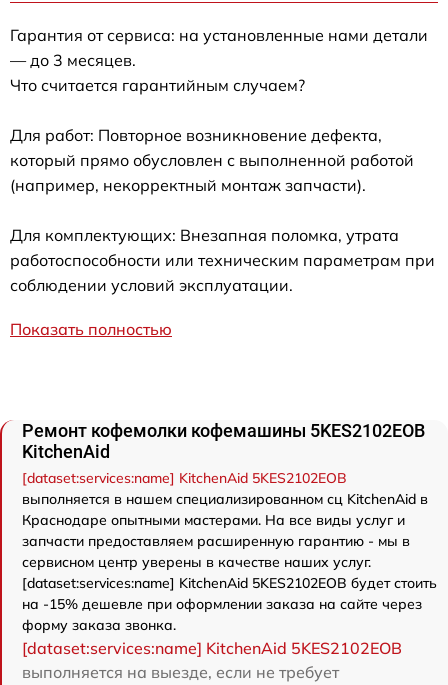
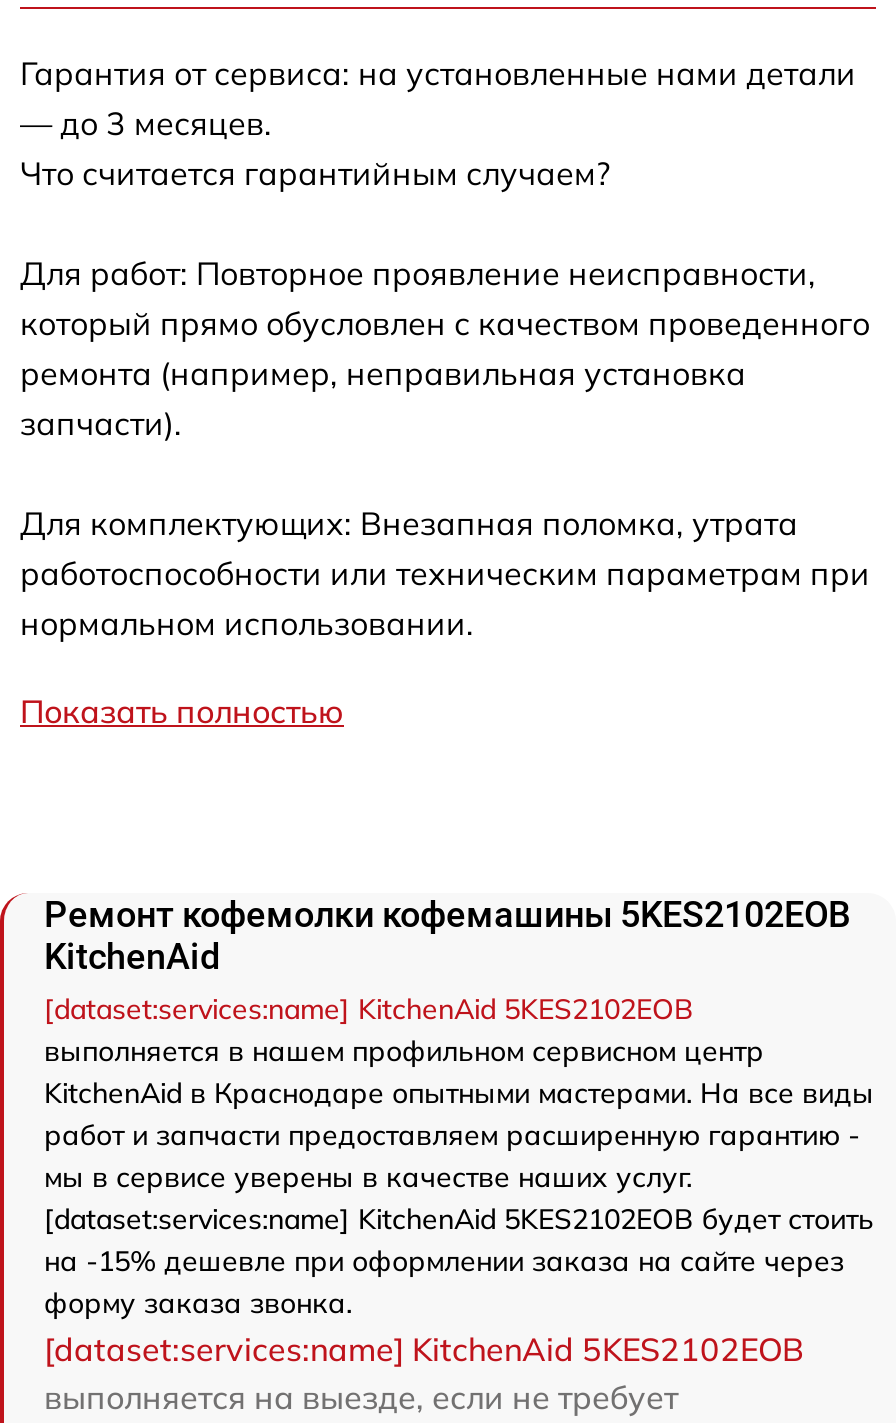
[10,125,414,195] Для работ: Повторное возникновение дефекта, | который прямо обусловлен с выполненной работой | (например, некорректный монтаж запчасти). -> [20,253,870,443] Для работ: Повторное проявление неисправности, | который прямо обусловлен с качеством проведенного | ремонта (например, неправильная установка | запчасти).
[10,275,293,295] соблюдении условий эксплуатации. -> [20,603,474,643] нормальном использовании.
[22,490,428,571] выполняется в нашем специализированном сц KitchenAid в | Краснодаре опытными мастерами. На все виды услуг и | запчасти предоставляем расширенную гарантию - мы в | сервисном центр уверены в качестве наших услуг. -> [44,1033,874,1195] выполняется в нашем профильном сервисном центр | KitchenAid в Краснодаре опытными мастерами. На все виды | работ и запчасти предоставляем расширенную гарантию - | мы в сервисе уверены в качестве наших услуг.

